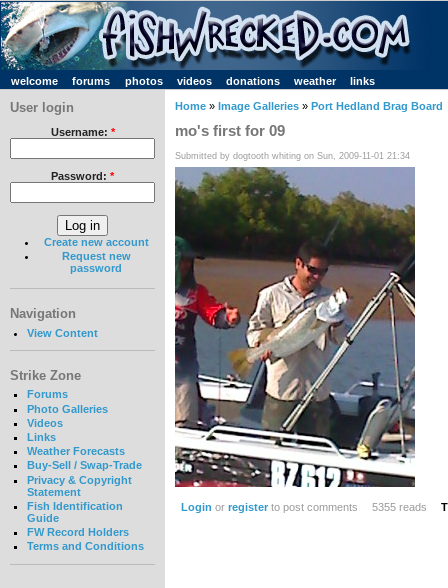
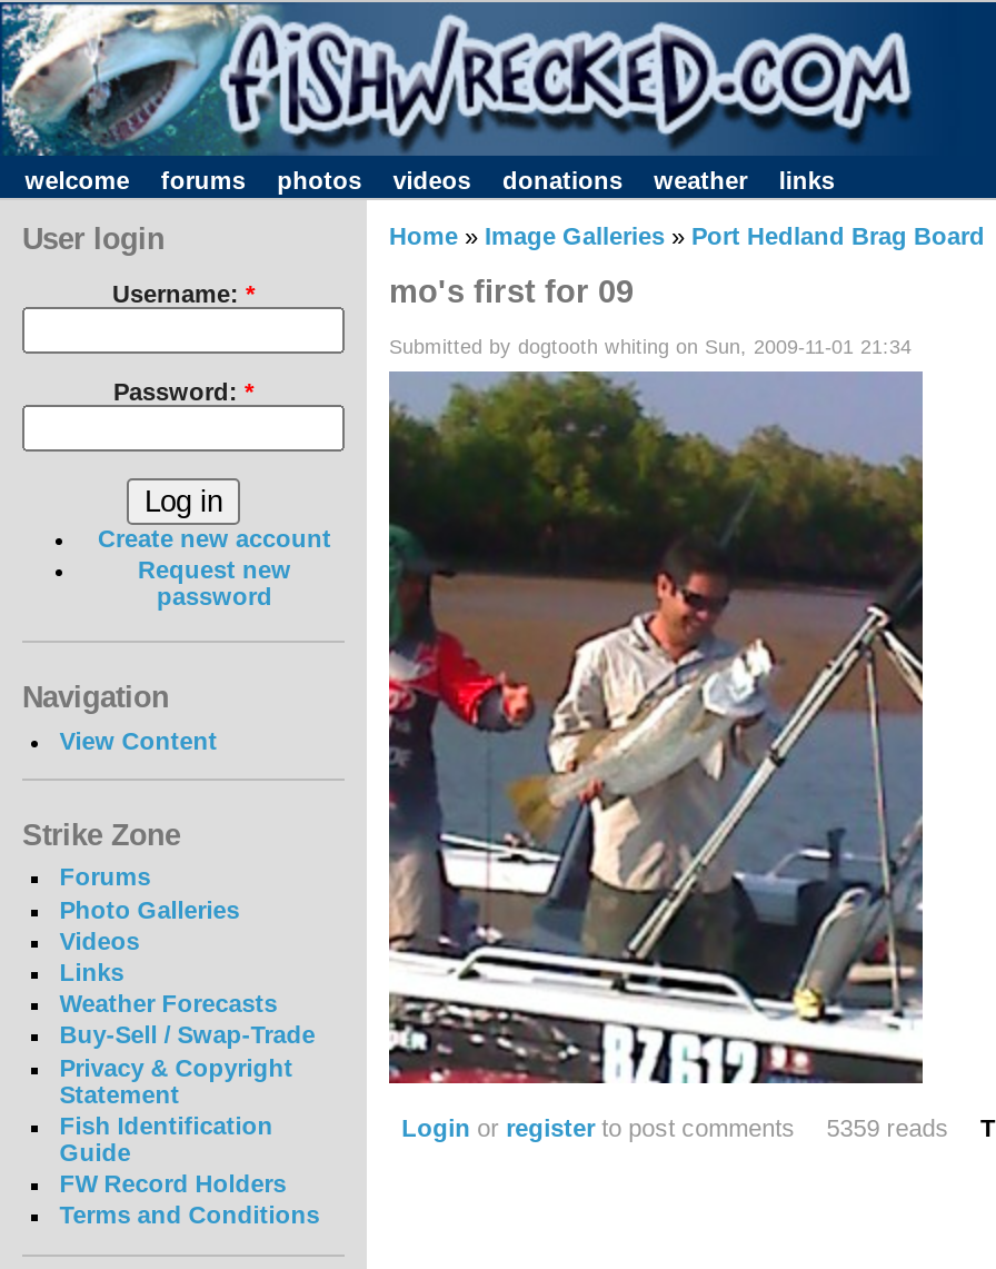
[372,501,427,513] 5355 reads -> [827,1114,949,1141] 5359 reads

